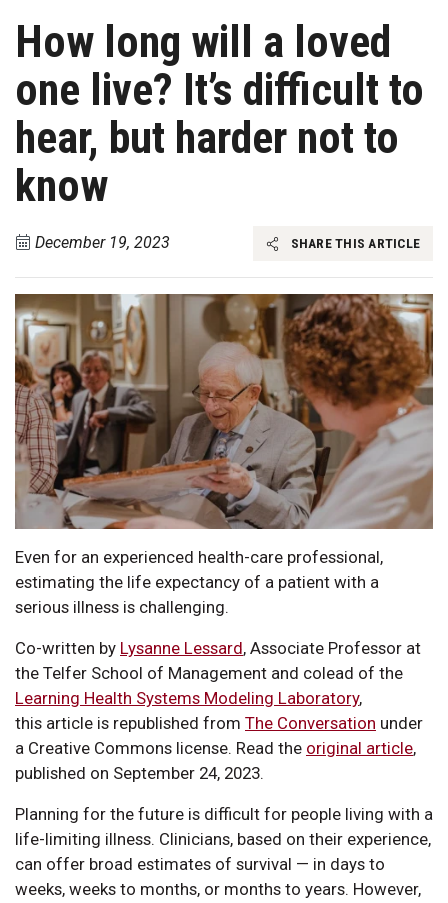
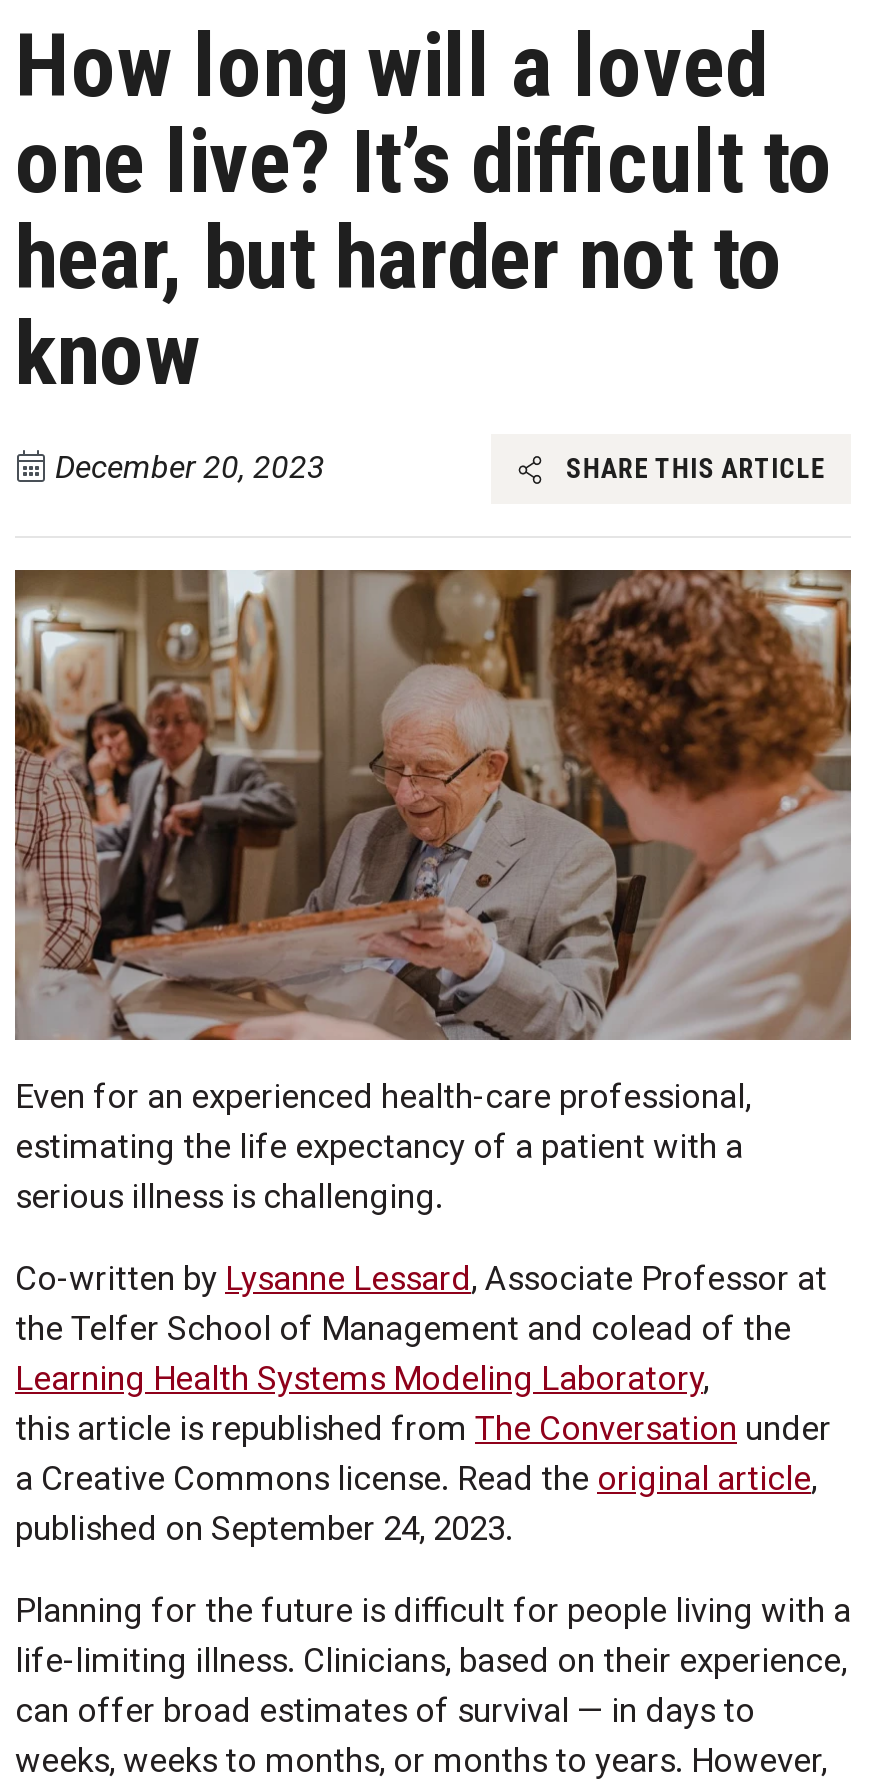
[35,233,170,252] December 19, 2023 -> [55,449,325,487] December 20, 2023

